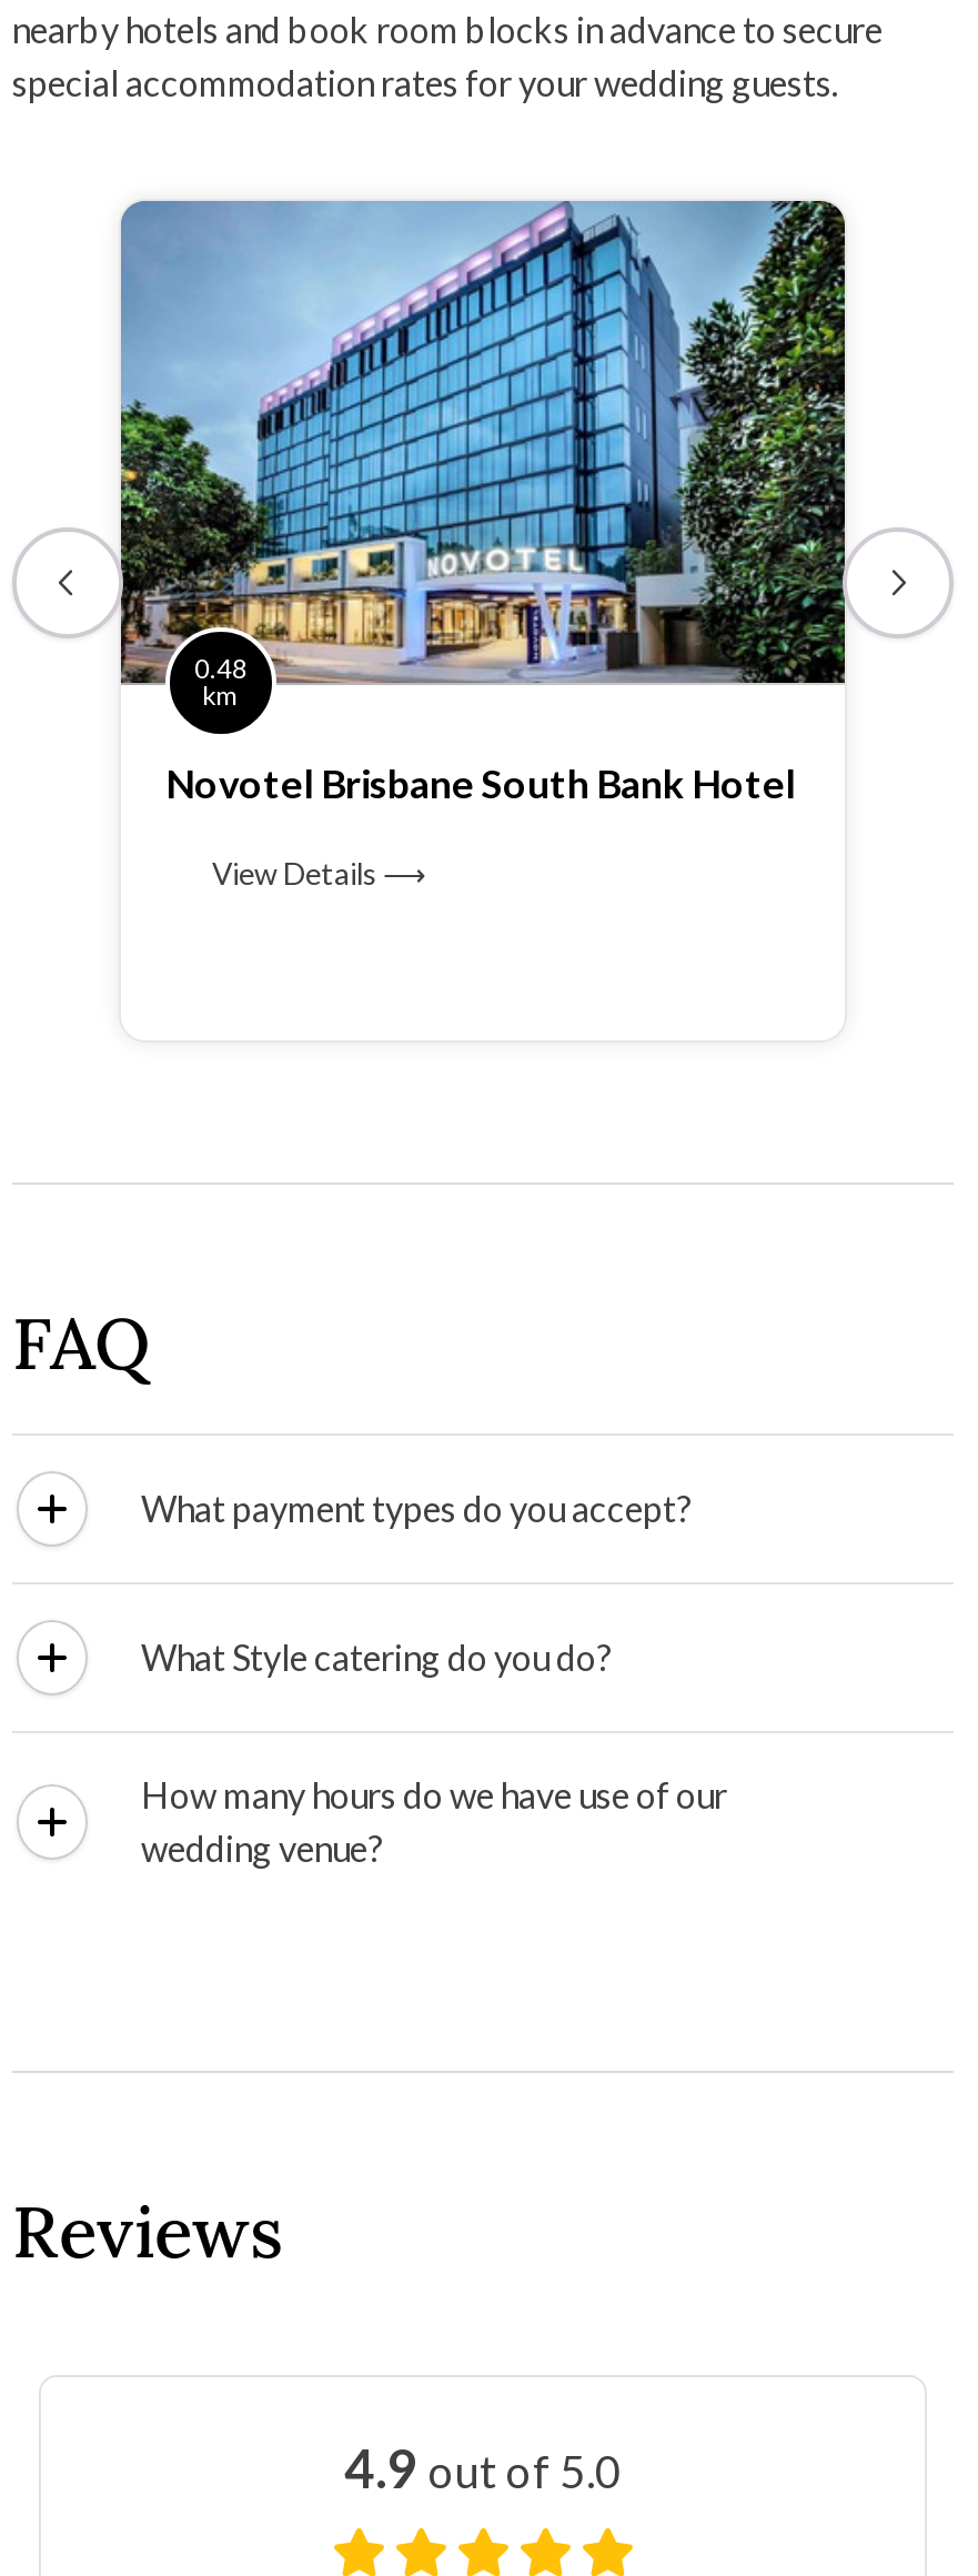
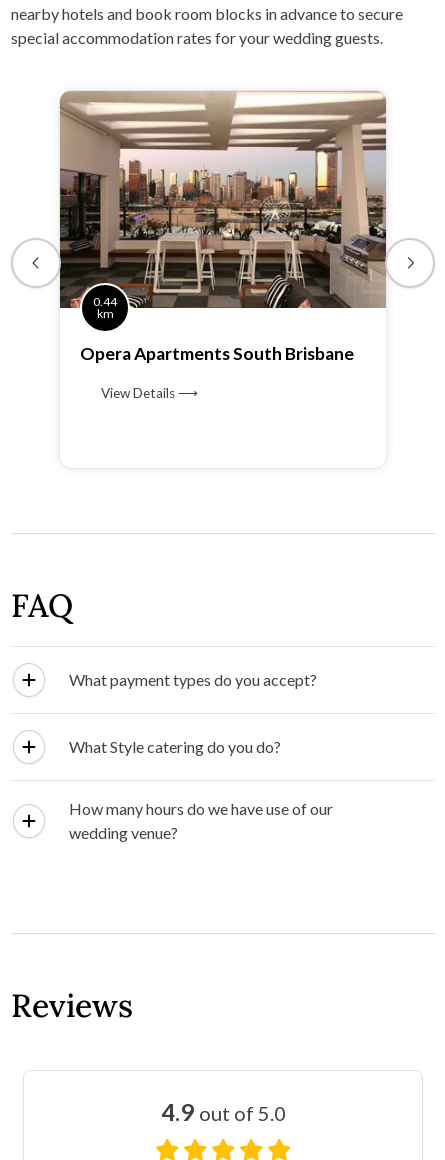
[119,200,847,686] [image] | 0.48 -> [59,91,387,309] [image] | 0.44
[165,762,796,808] Novotel Brisbane South Bank Hotel -> [80,343,354,364] Opera Apartments South Brisbane

